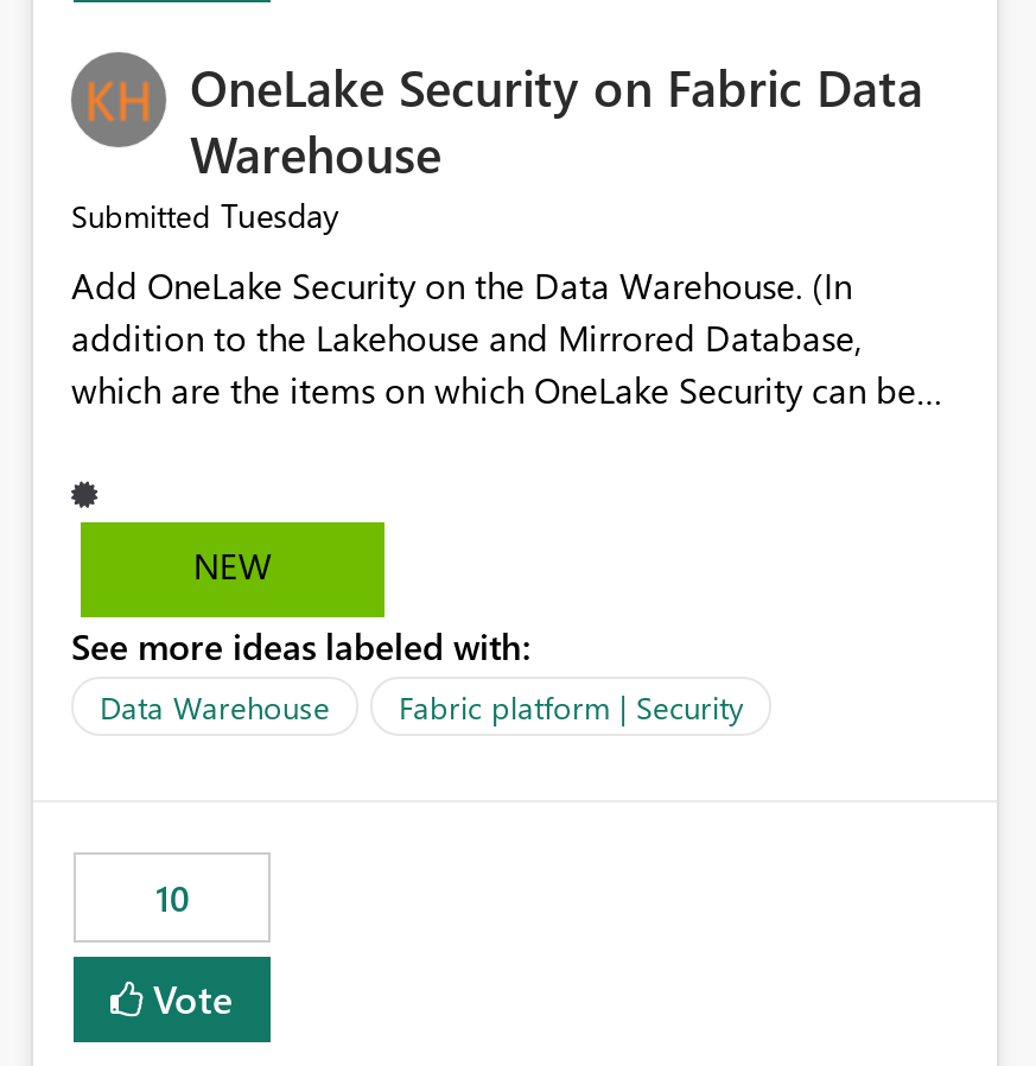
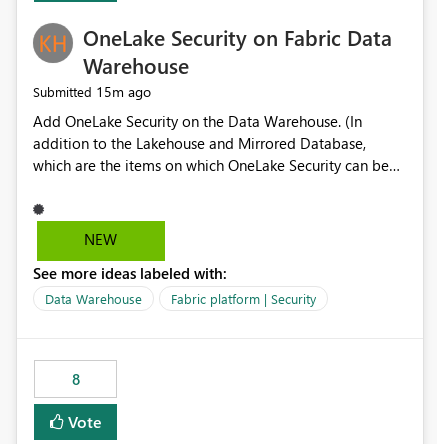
[71,193,339,238] Submitted Tuesday -> [33,82,151,101] Submitted 15m ago
[155,875,189,922] 10 -> [71,369,79,389] 8

